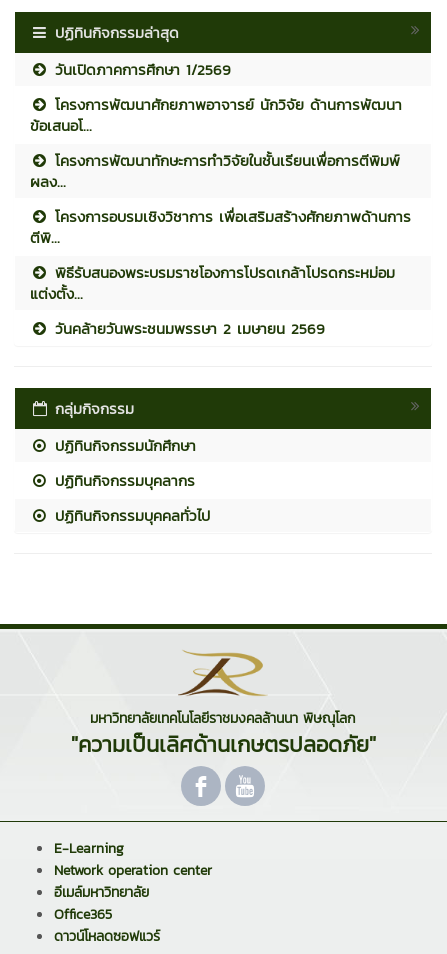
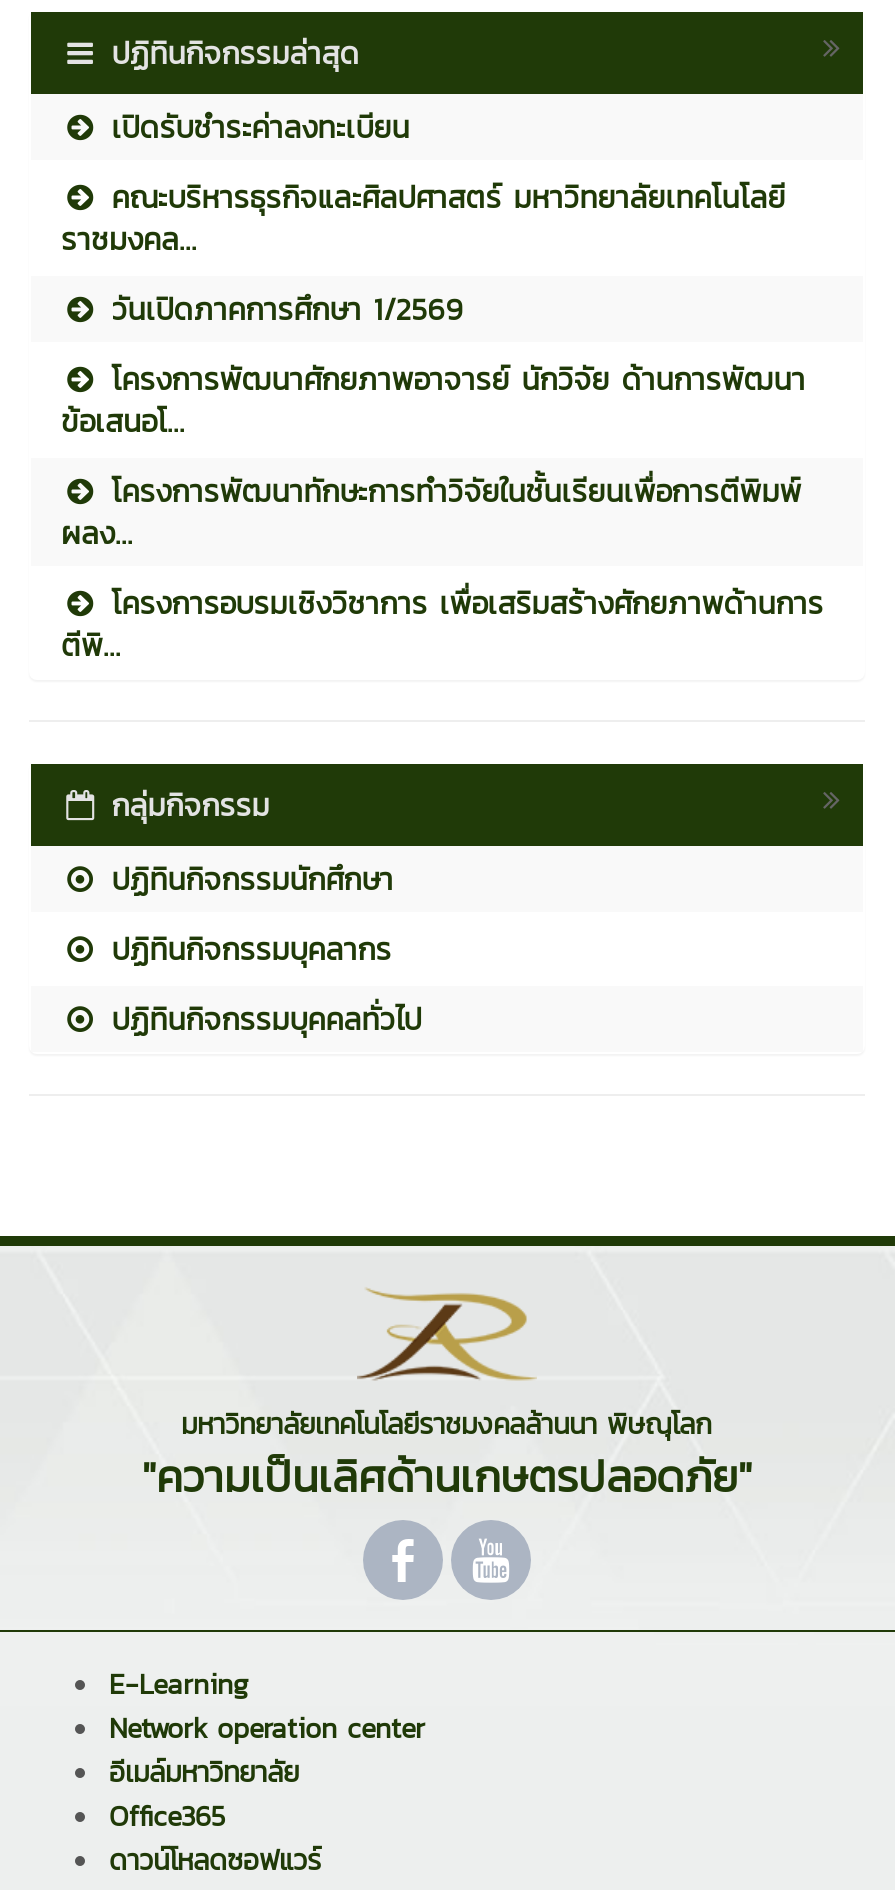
none -> [61,104,786,262] เปิดรับชำระค่าลงทะเบียน | คณะบริหารธุรกิจและศิลปศาสตร์ มหาวิทยาลัยเทคโนโลยี | ราชมงคล...
moved [30,58,411,228] -> [61,286,824,626]: วันเปิดภาคการศึกษา 1/2569 | โครงการพัฒนาศักยภาพอาจารย์ นักวิจัย ด้านการพัฒนา | ข้อเสนอโ... | โครงการพัฒนาทักษะการทำวิจัยในชั้นเรียนเพื่อการตีพิมพ์ | ผลง... | โครงการอบรมเชิงวิชาการ เพื่อเสริมสร้างศักยภาพด้านการ
[30,261,395,340] พิธีรับสนองพระบรมราชโองการโปรดเกล้าโปรดกระหม่อม | แต่งตั้ง... | วันคล้ายวันพระชนมพรรษา 2 เมษายน 2569 -> none

